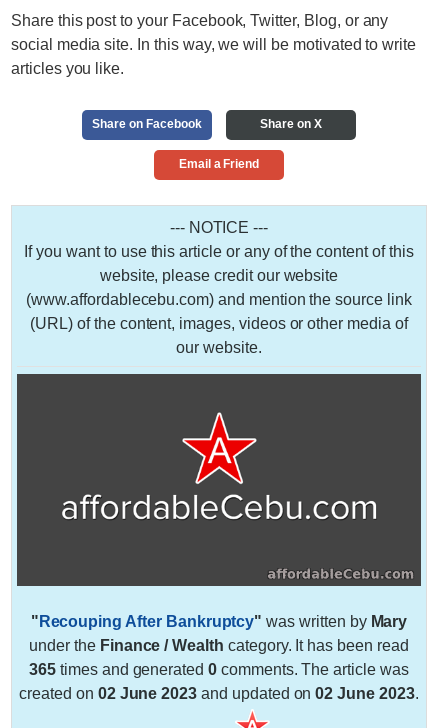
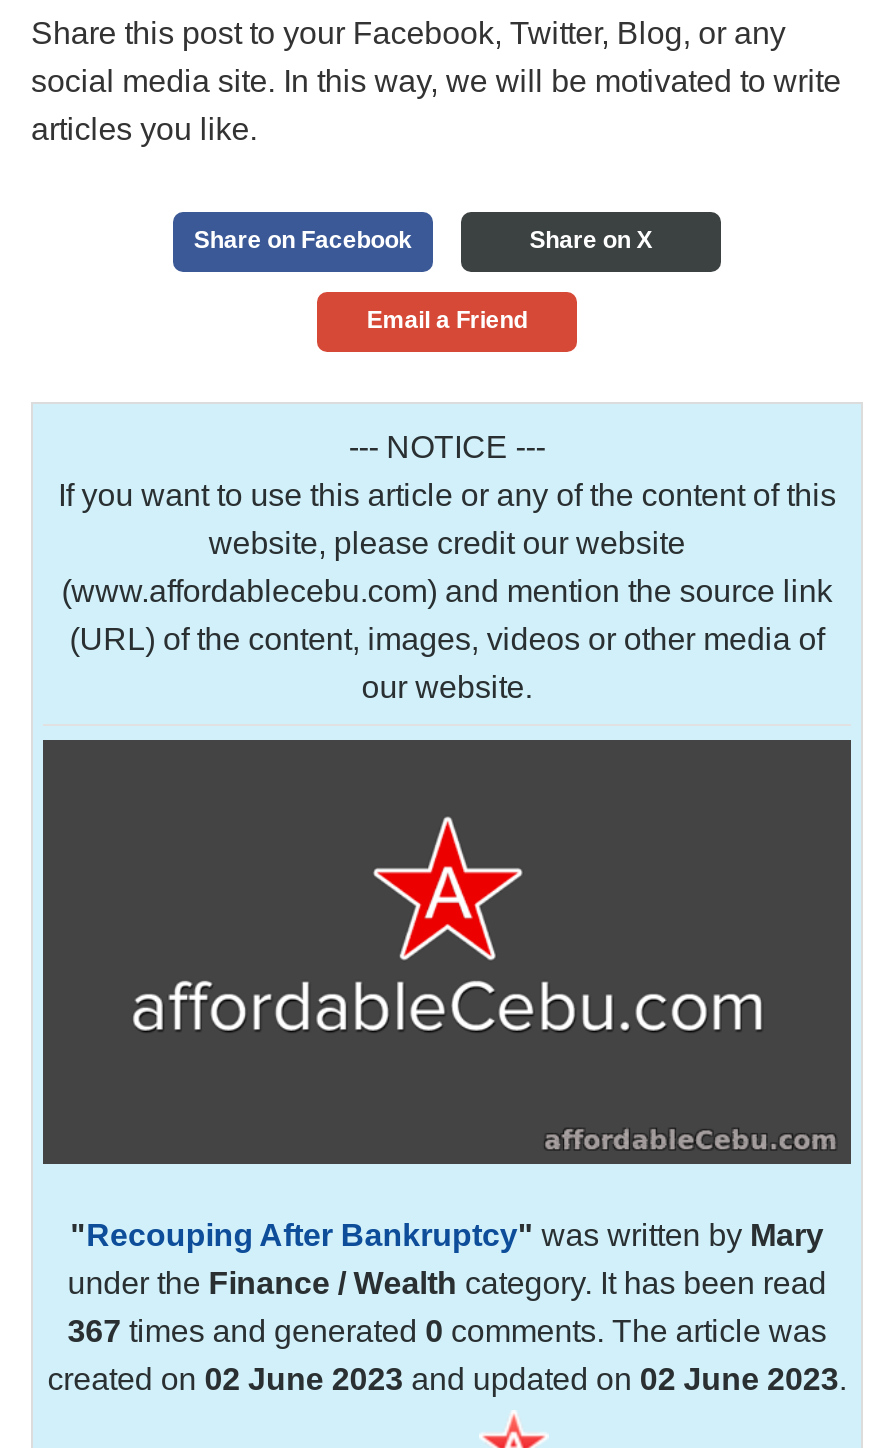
[29,661,409,678] 365 times and generated 0 comments. The article was -> [67,1313,827,1347] 367 times and generated 0 comments. The article was

